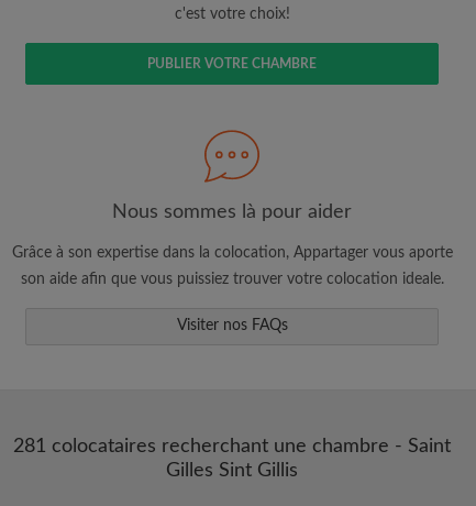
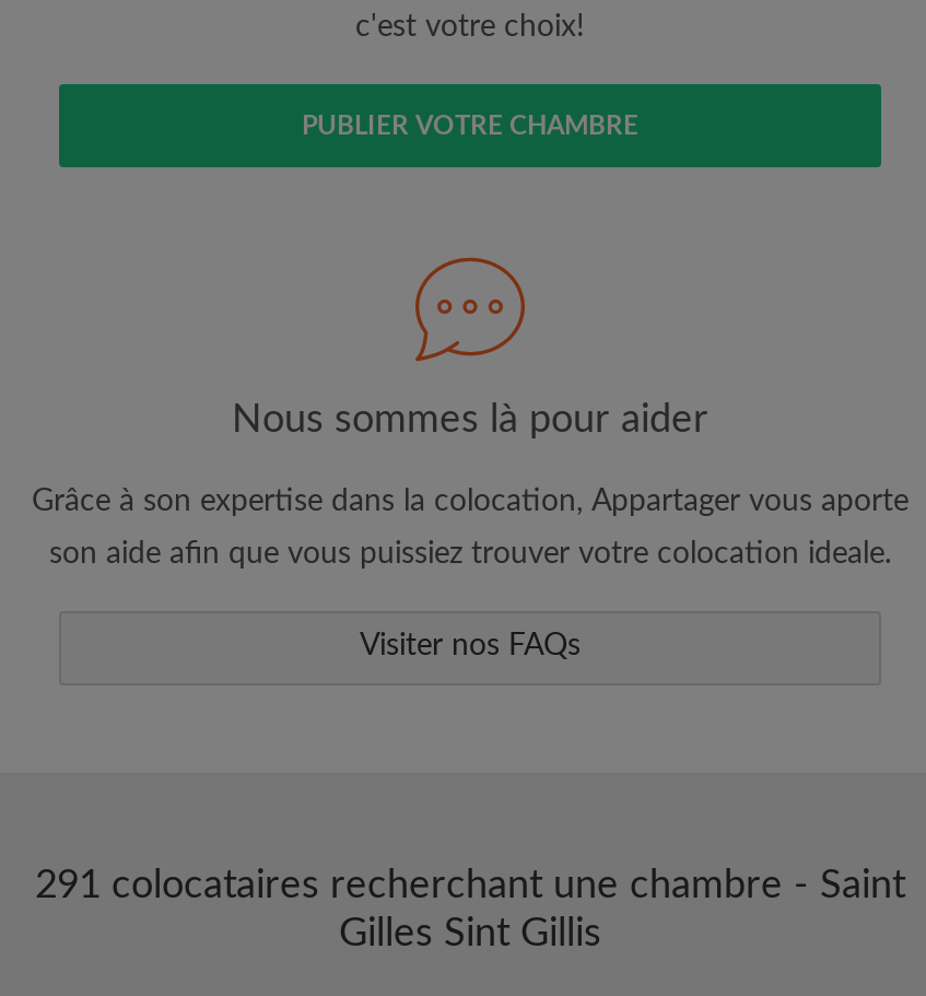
[13,437,451,457] 281 colocataires recherchant une chambre - Saint -> [35,867,905,906] 291 colocataires recherchant une chambre - Saint

